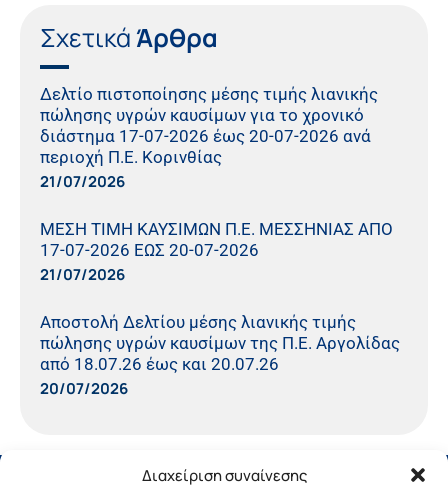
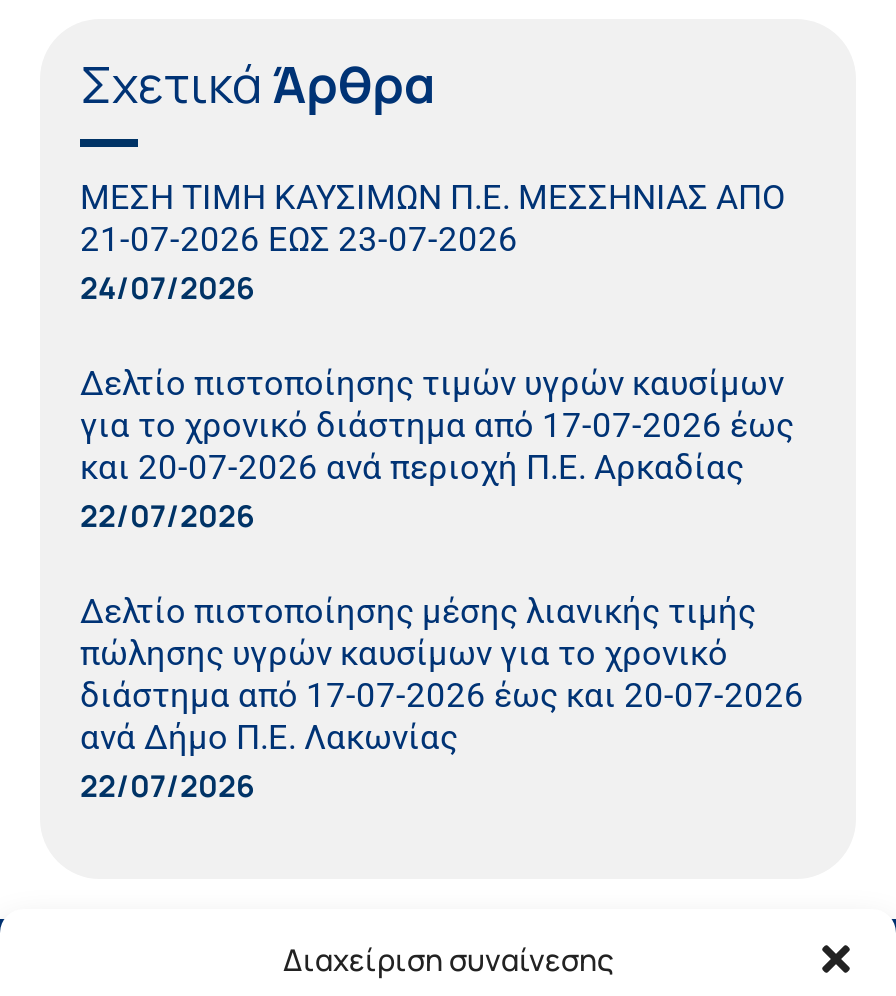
[40,83,378,103] Δελτίο πιστοποίησης μέσης τιμής λιανικής -> [80,218,794,630] 21-07-2026 ΕΩΣ 23-07-2026 | 24/07/2026 | Δελτίο πιστοποίησης τιμών υγρών καυσίμων | για το χρονικό διάστημα από 17-07-2026 έως | και 20-07-2026 ανά περιοχή Π.Ε. Αρκαδίας | 22/07/2026 | Δελτίο πιστοποίησης μέσης λιανικής τιμής
moved [40,104,364,124] -> [80,632,728,672]: πώλησης υγρών καυσίμων για το χρονικό
[40,125,400,398] διάστημα 17-07-2026 έως 20-07-2026 ανά | περιοχή Π.Ε. Κορινθίας | 21/07/2026 | 17-07-2026 ΕΩΣ 20-07-2026 | 21/07/2026 | Αποστολή Δελτίου μέσης λιανικής τιμής | πώλησης υγρών καυσίμων της Π.Ε. Αργολίδας | από 18.07.26 έως και 20.07.26 | 20/07/2026 -> [80,674,804,806] διάστημα από 17-07-2026 έως και 20-07-2026 | ανά Δήμο Π.Ε. Λακωνίας | 22/07/2026
moved [40,218,393,238] -> [80,176,786,216]: ΜΕΣΗ ΤΙΜΗ ΚΑΥΣΙΜΩΝ Π.Ε. ΜΕΣΣΗΝΙΑΣ ΑΠΟ

